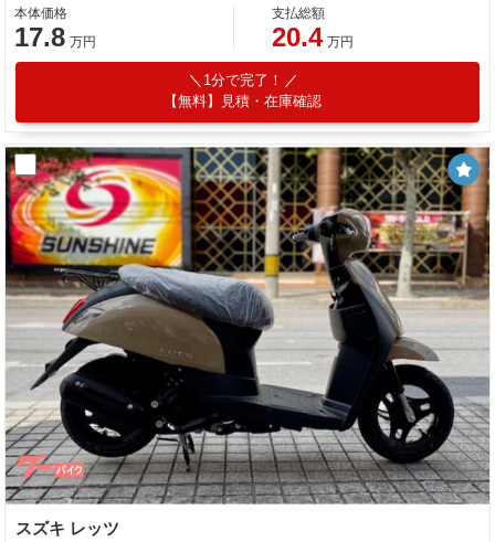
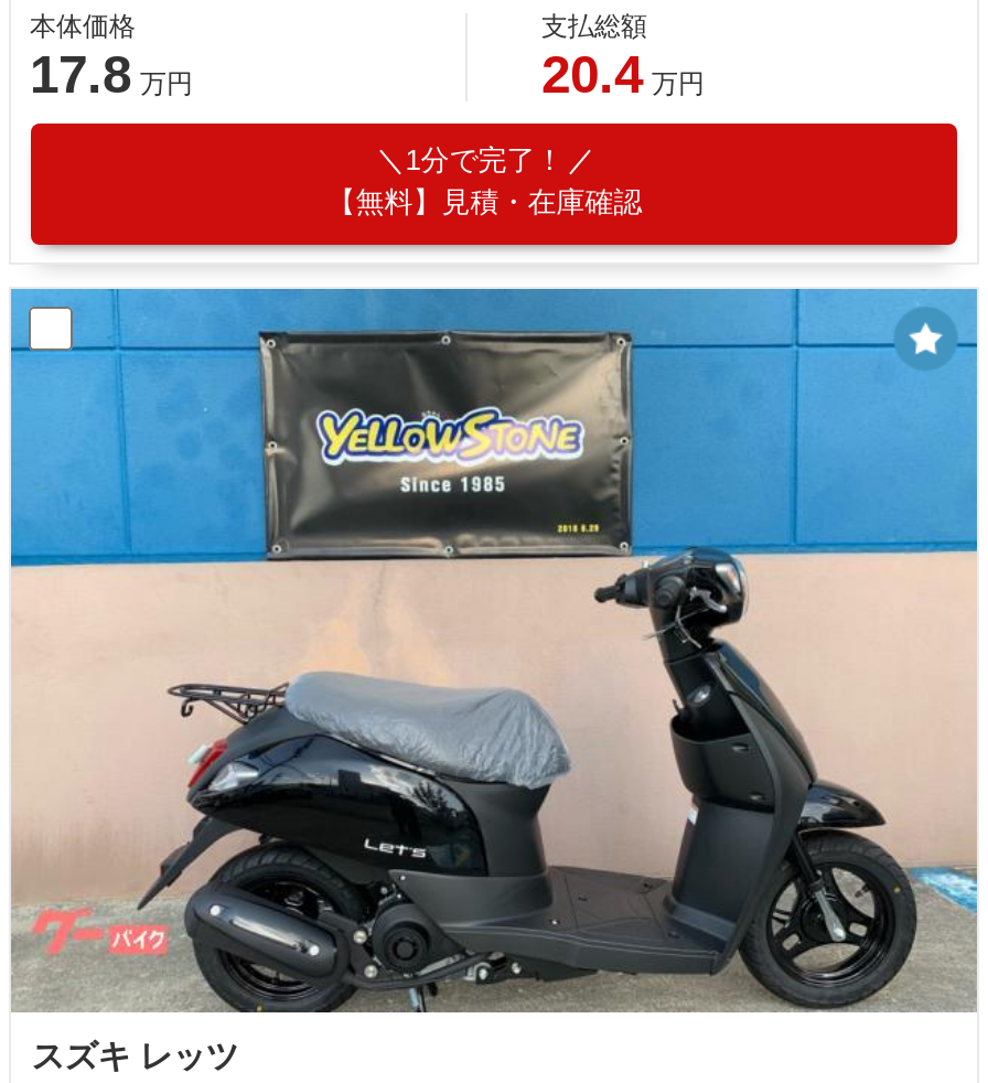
[4,145,491,507] [image] -> [9,287,979,1015] [image]

